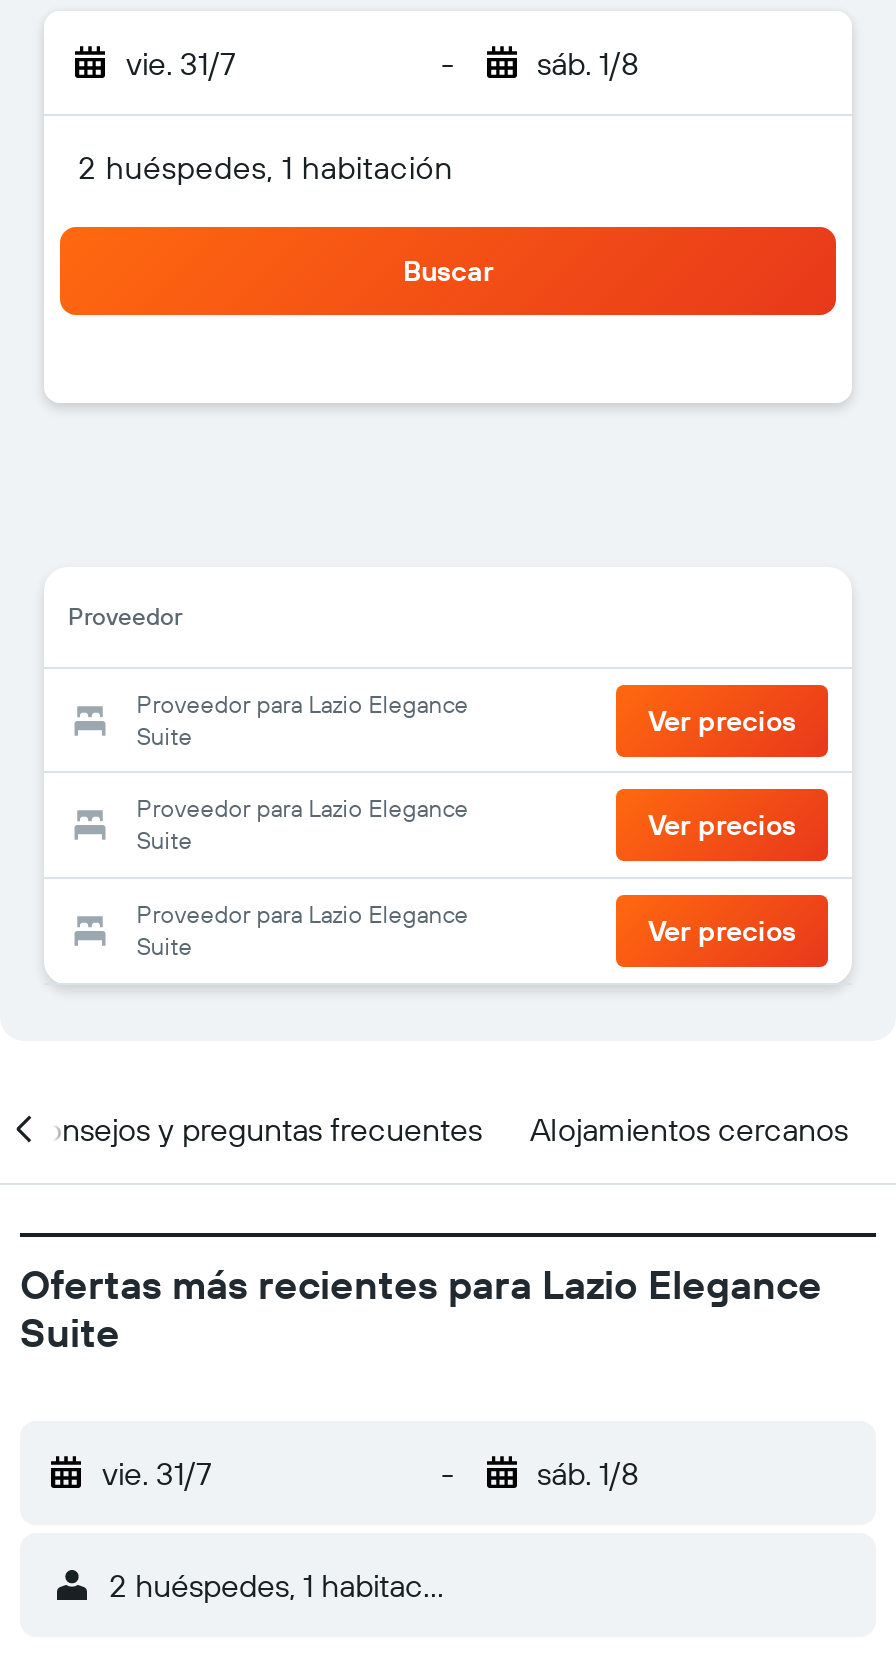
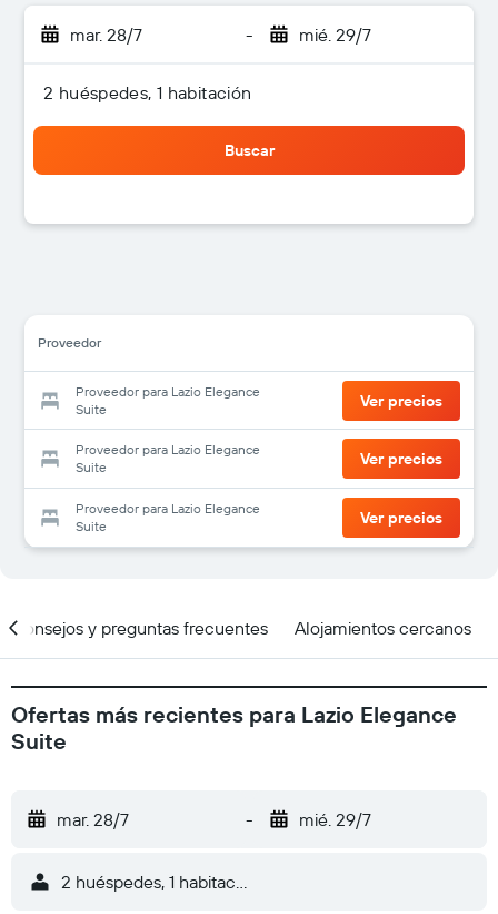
[126,43,236,83] vie. 31/7 -> [70,23,142,46] mar. 28/7
[537,43,639,83] sáb. 1/8 -> [298,23,371,46] mié. 29/7
[102,1453,212,1493] vie. 31/7 -> [57,808,129,831] mar. 28/7
[537,1453,639,1493] sáb. 1/8 -> [298,808,371,831] mié. 29/7

